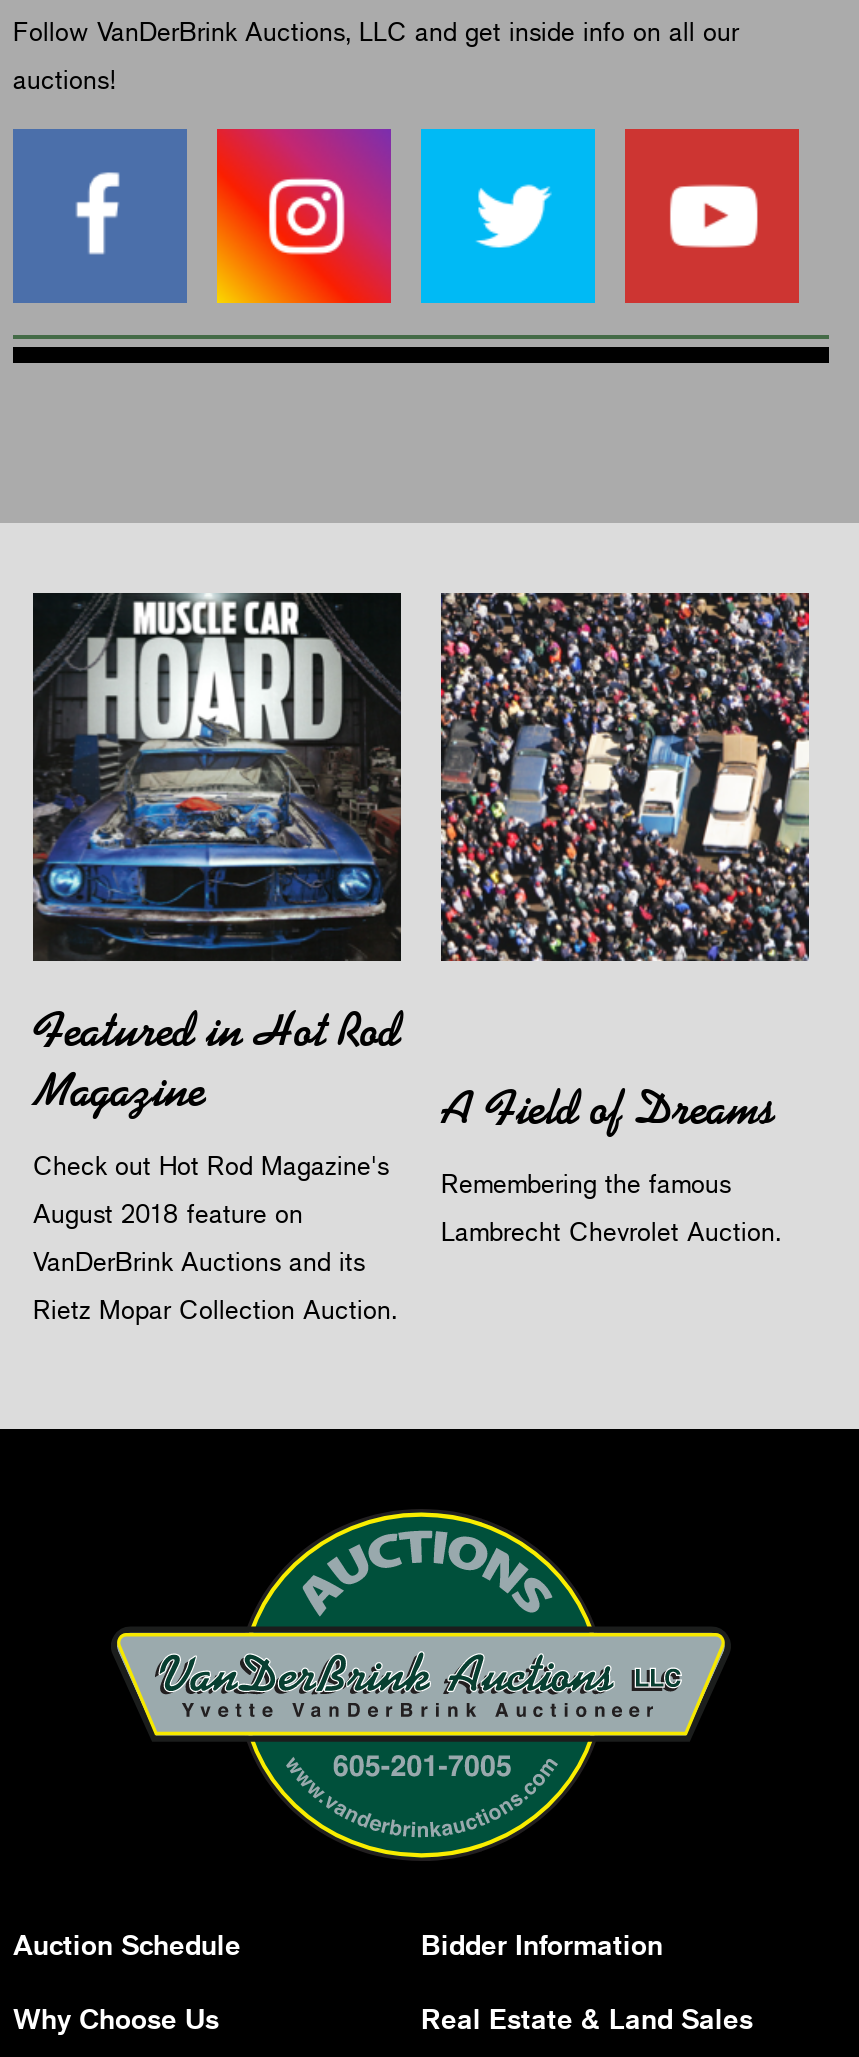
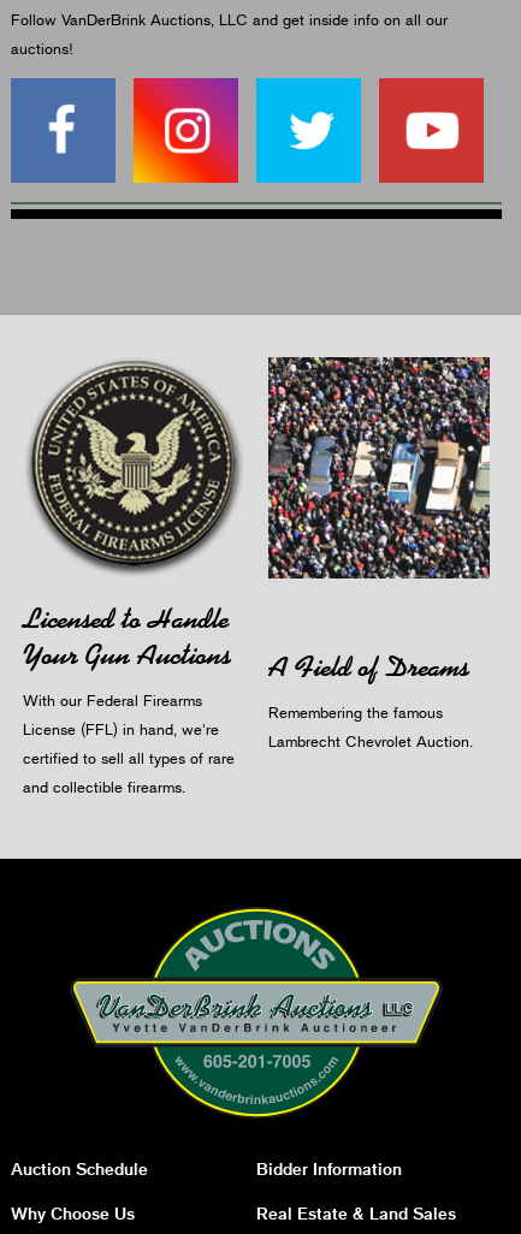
[31,591,403,1120] [image] | Featured in Hot Rod | Magazine -> [23,357,244,672] [image] | Licensed to Handle | Your Gun Auctions
[33,1150,389,1182] Check out Hot Rod Magazine's -> [23,690,202,709] With our Federal Firearms
[33,1198,303,1230] August 2018 feature on -> [23,719,219,738] License (FFL) in hand, we're
[33,1246,365,1278] VanDerBrink Auctions and its -> [23,748,235,767] certified to sell all types of rare
[33,1294,397,1326] Rietz Mopar Collection Auction. -> [23,777,185,796] and collectible firearms.

